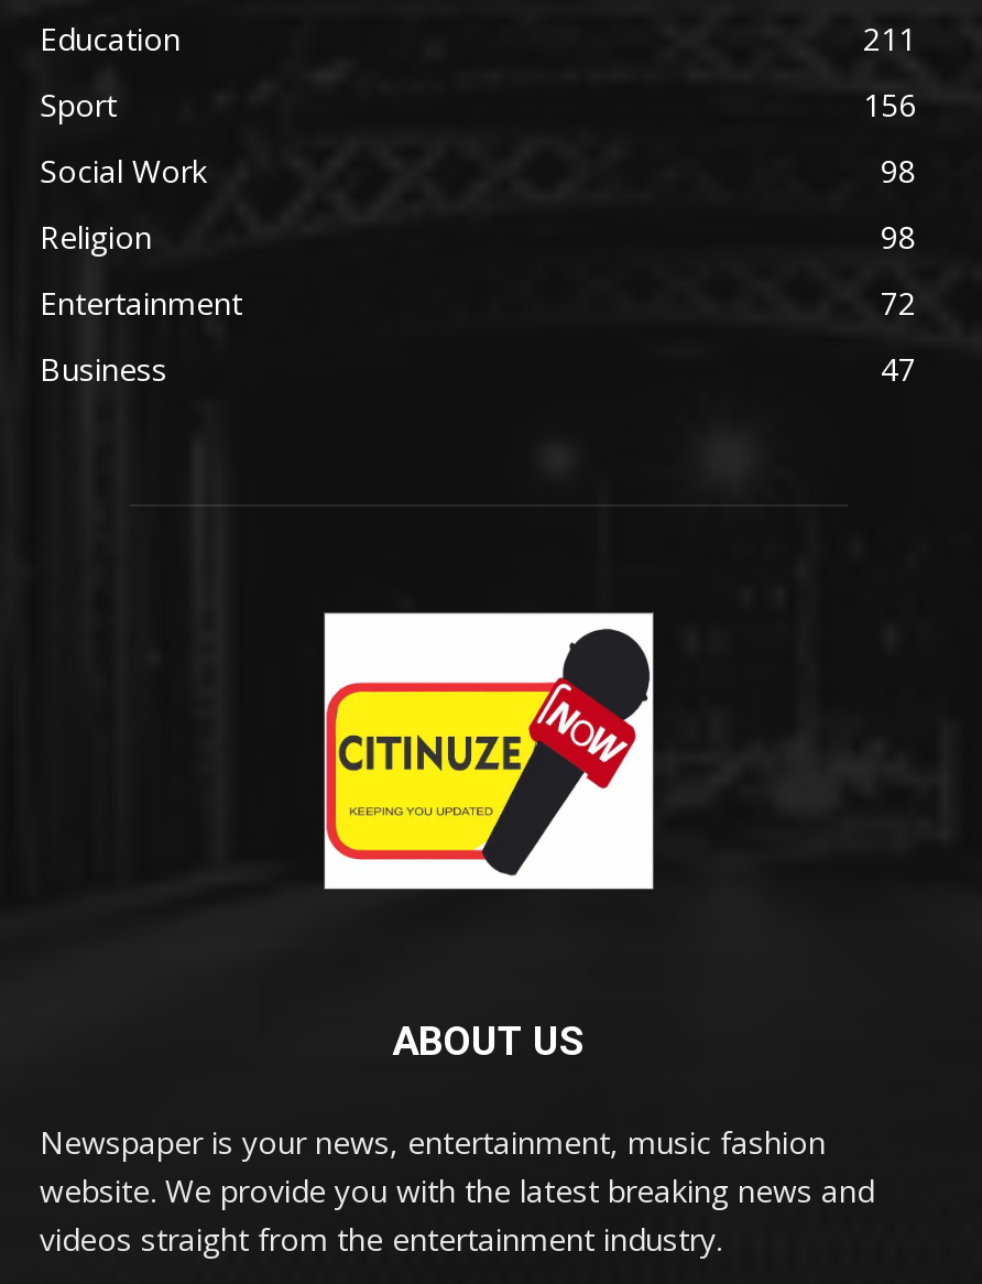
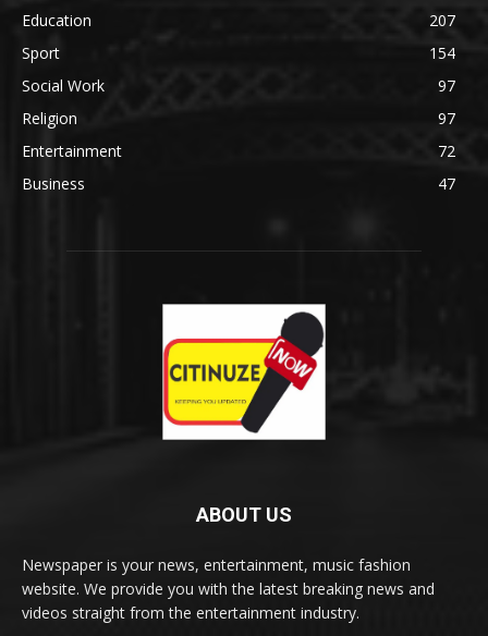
[863,19,916,61] 211 -> [429,9,455,30] 207
[863,85,916,127] 156 -> [429,42,455,63] 154
[881,151,916,193] 98 -> [438,75,455,95] 97
[881,217,916,259] 98 -> [438,107,455,128] 97

